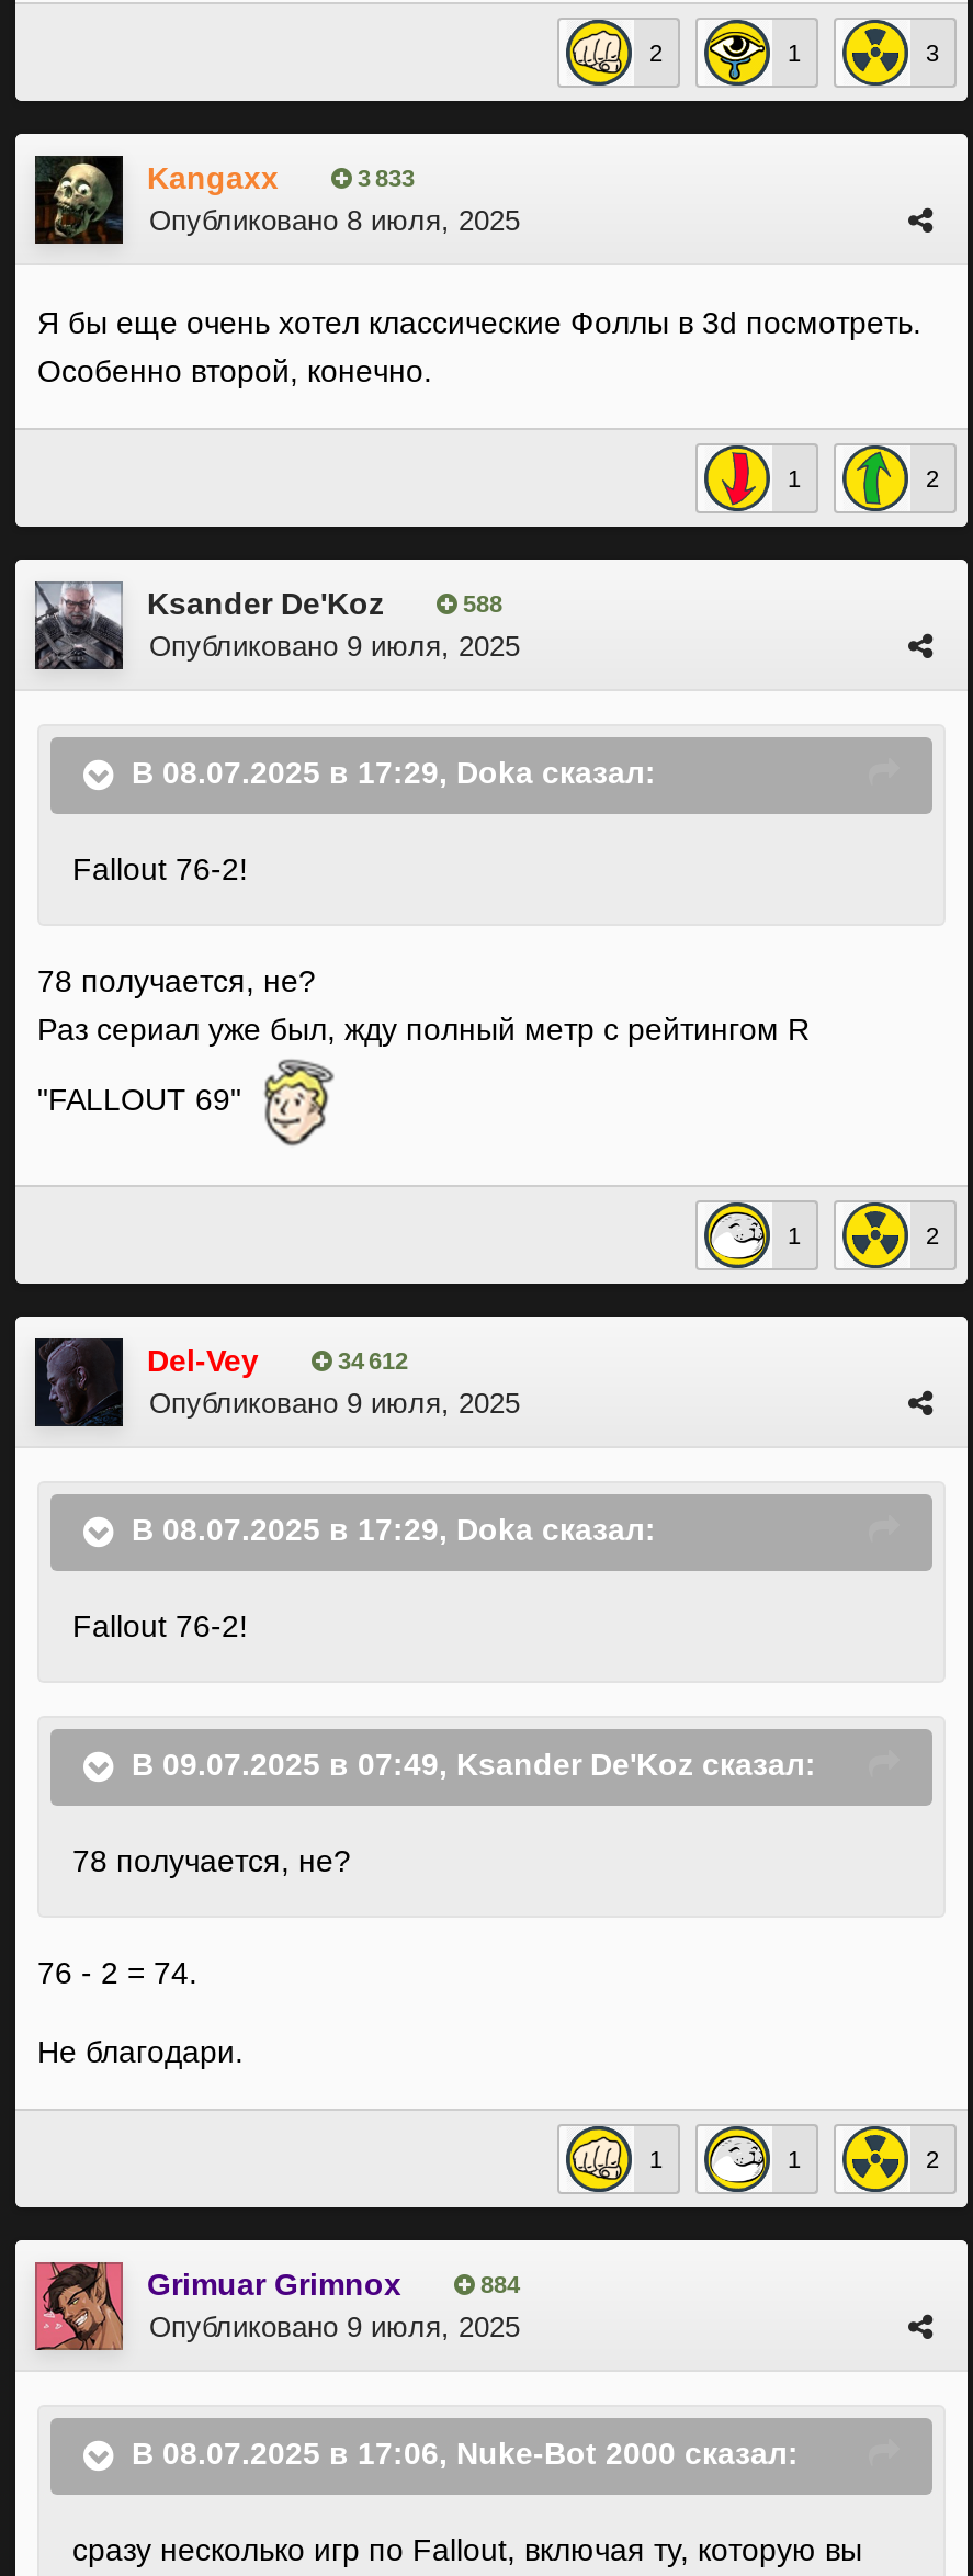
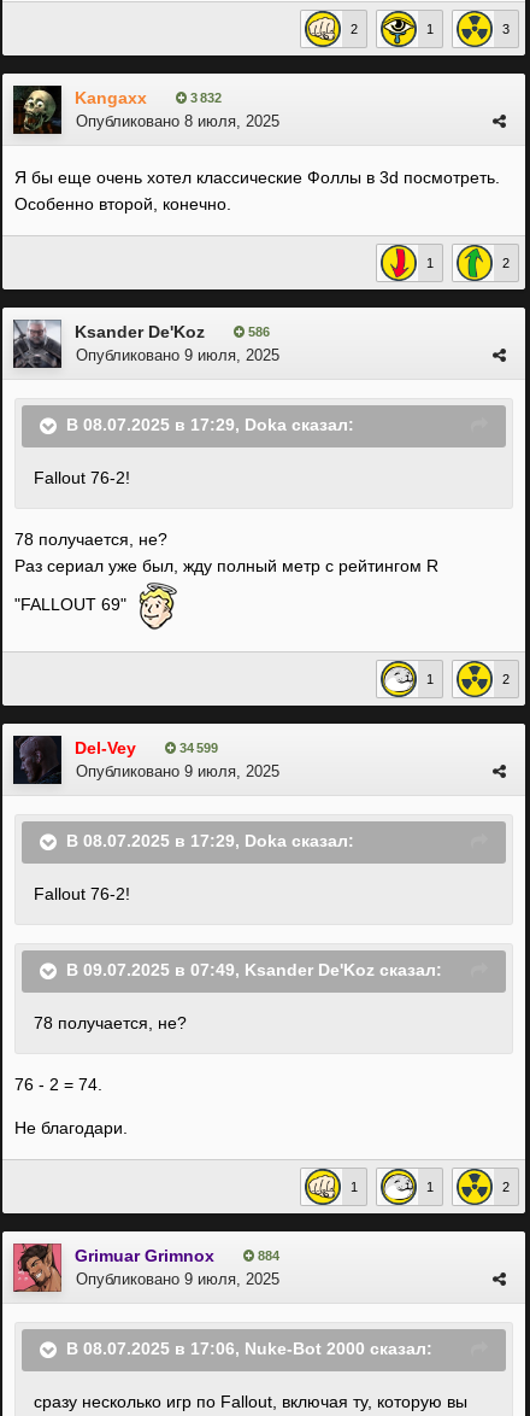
[351,165,415,191] 3 833 -> [187,90,222,105] 3 832
[456,590,502,617] 588 -> [245,324,270,339] 586
[331,1347,408,1374] 34 612 -> [176,741,218,755] 34 599

